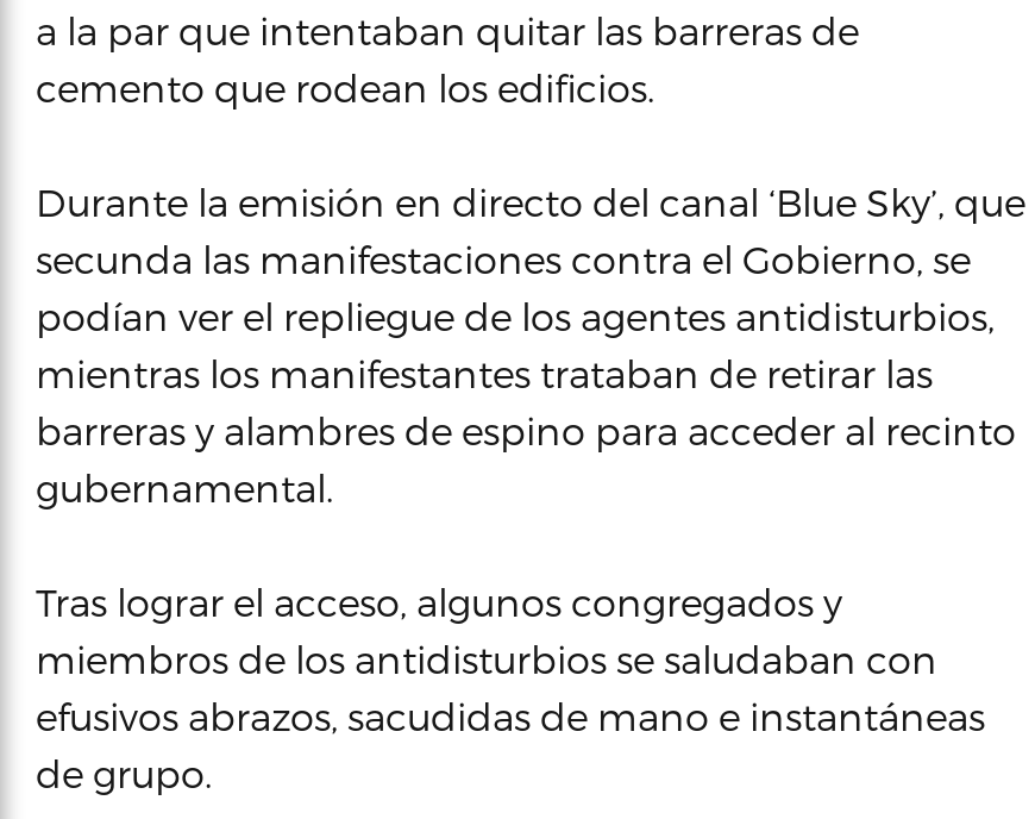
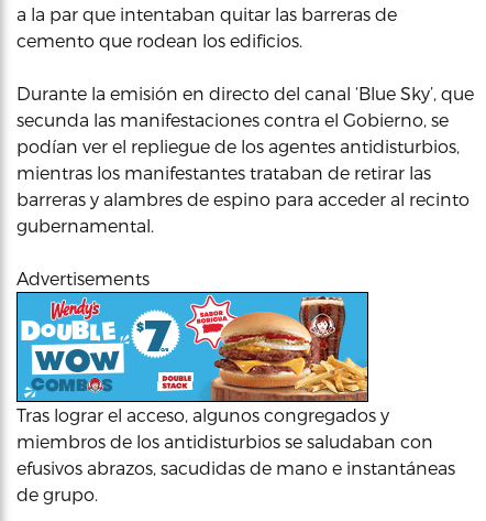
none -> [15,291,369,402] [image]
none -> [16,268,150,289] Advertisements

